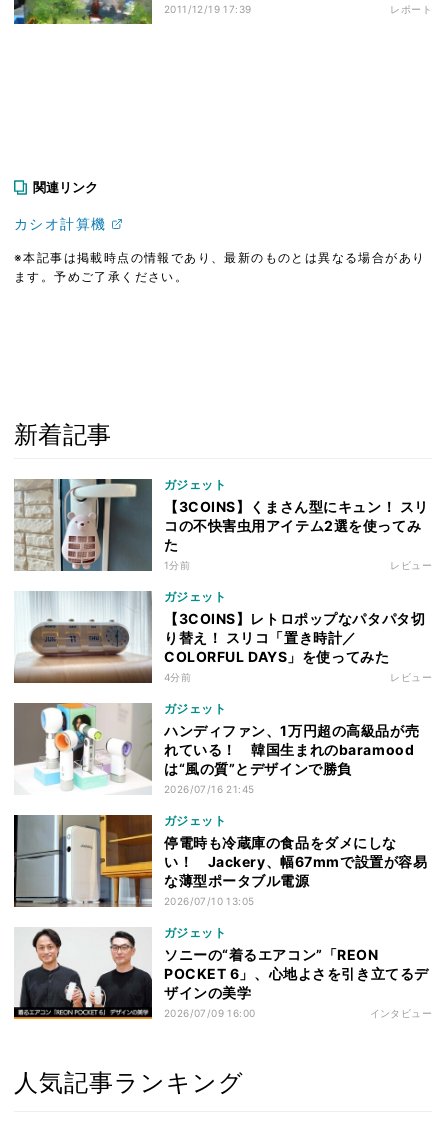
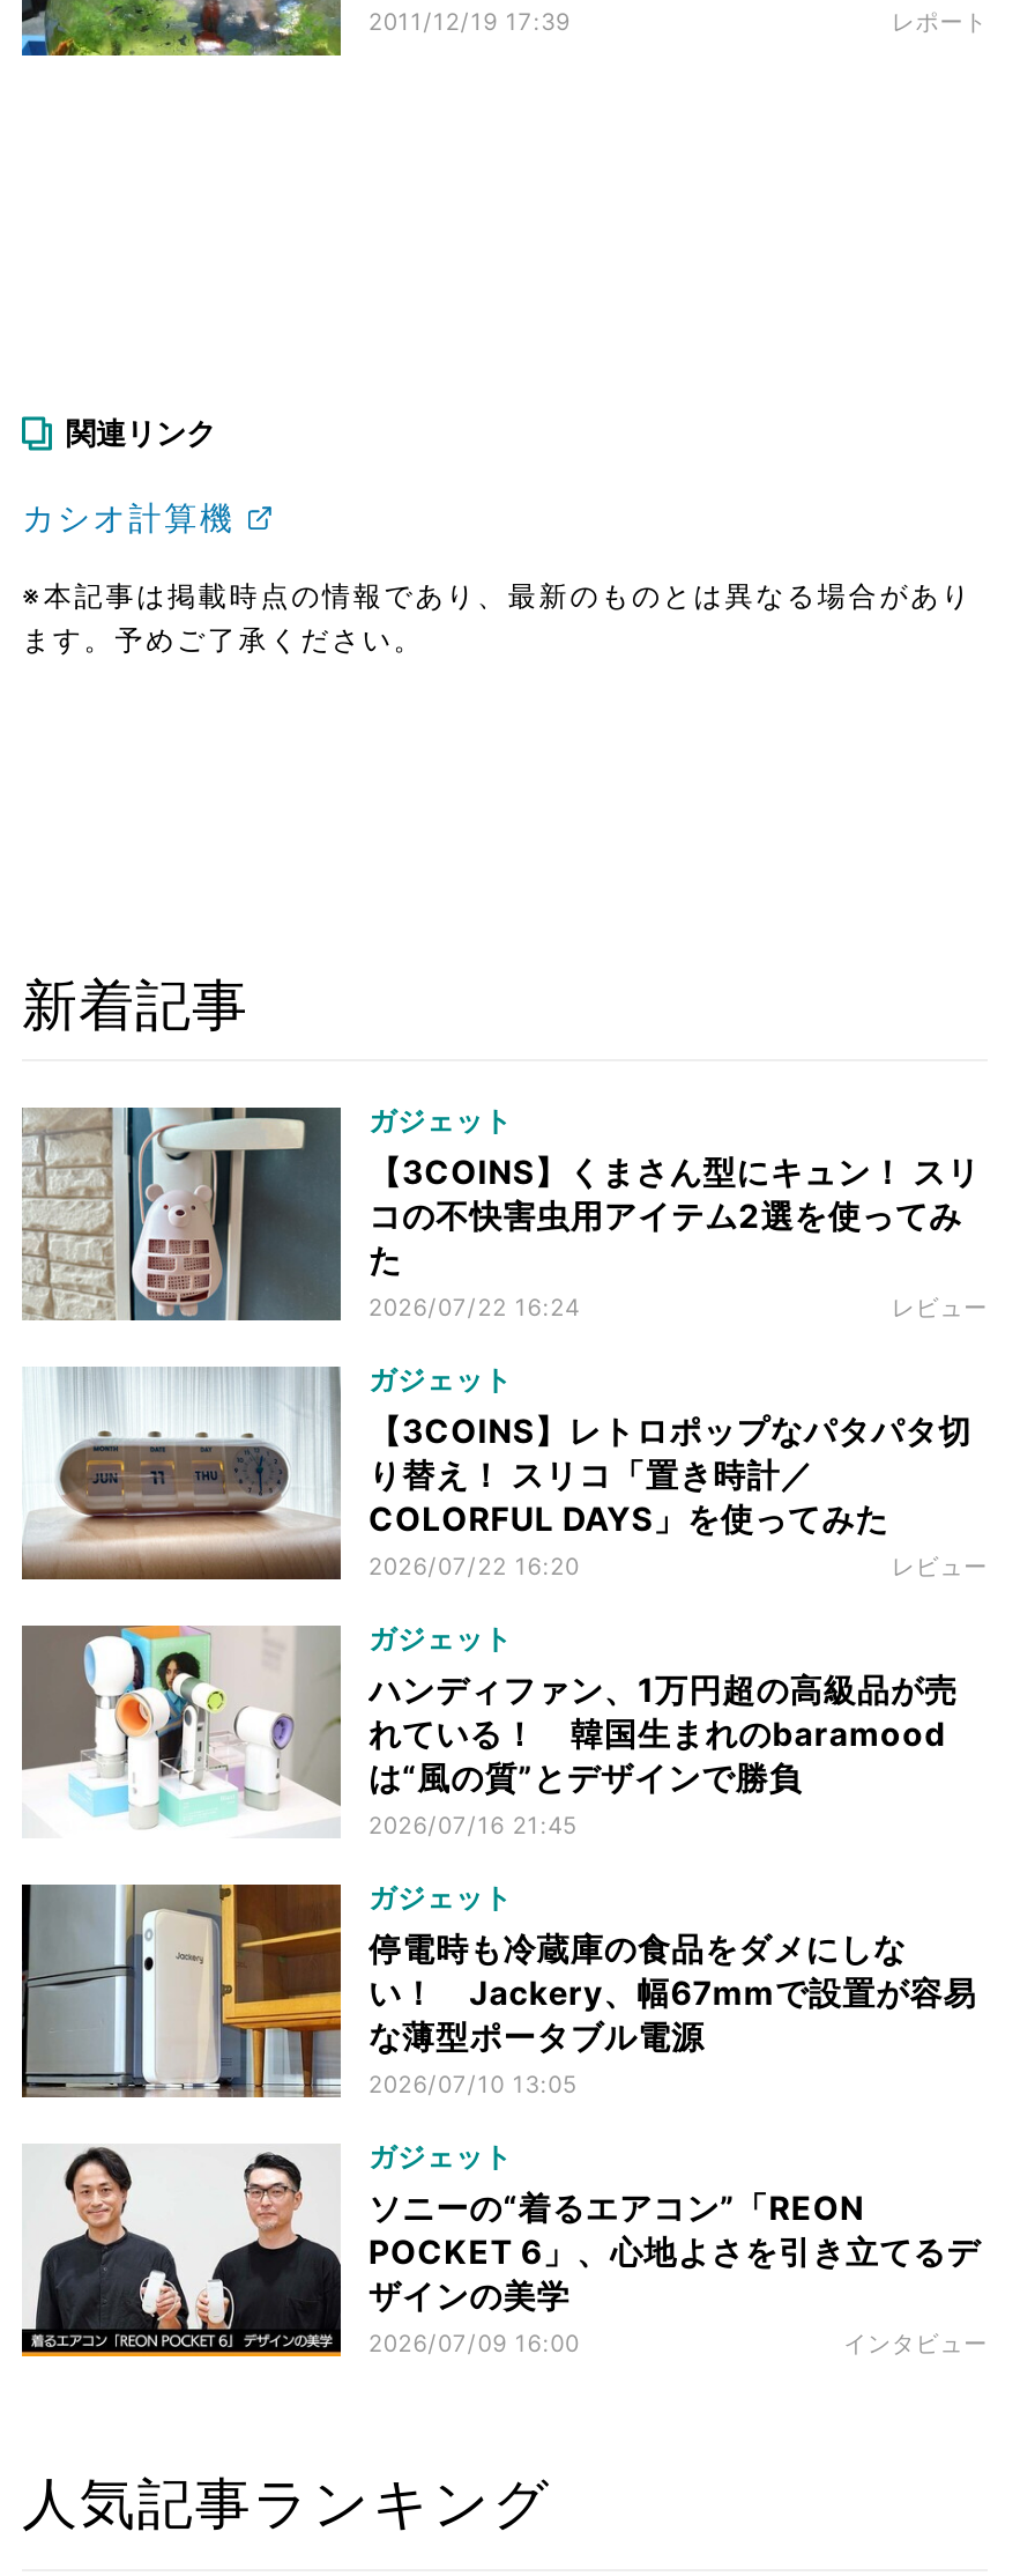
[164,559,190,571] 1分前 -> [368,1294,580,1322] 2026/07/22 16:24
[164,671,191,683] 4分前 -> [368,1553,580,1581] 2026/07/22 16:20

